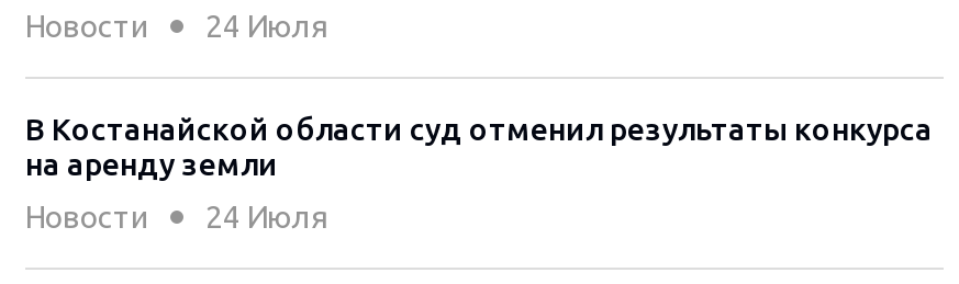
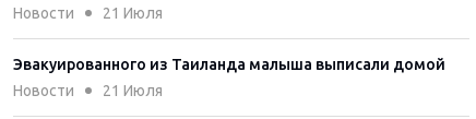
[25,10,326,45] Новости 24 Июля -> [13,5,163,22] Новости 21 Июля
[25,113,933,183] В Костанайской области суд отменил результаты конкурса | на аренду земли -> [13,56,445,74] Эвакуированного из Таиланда малыша выписали домой
[25,201,326,236] Новости 24 Июля -> [13,82,163,100] Новости 21 Июля

